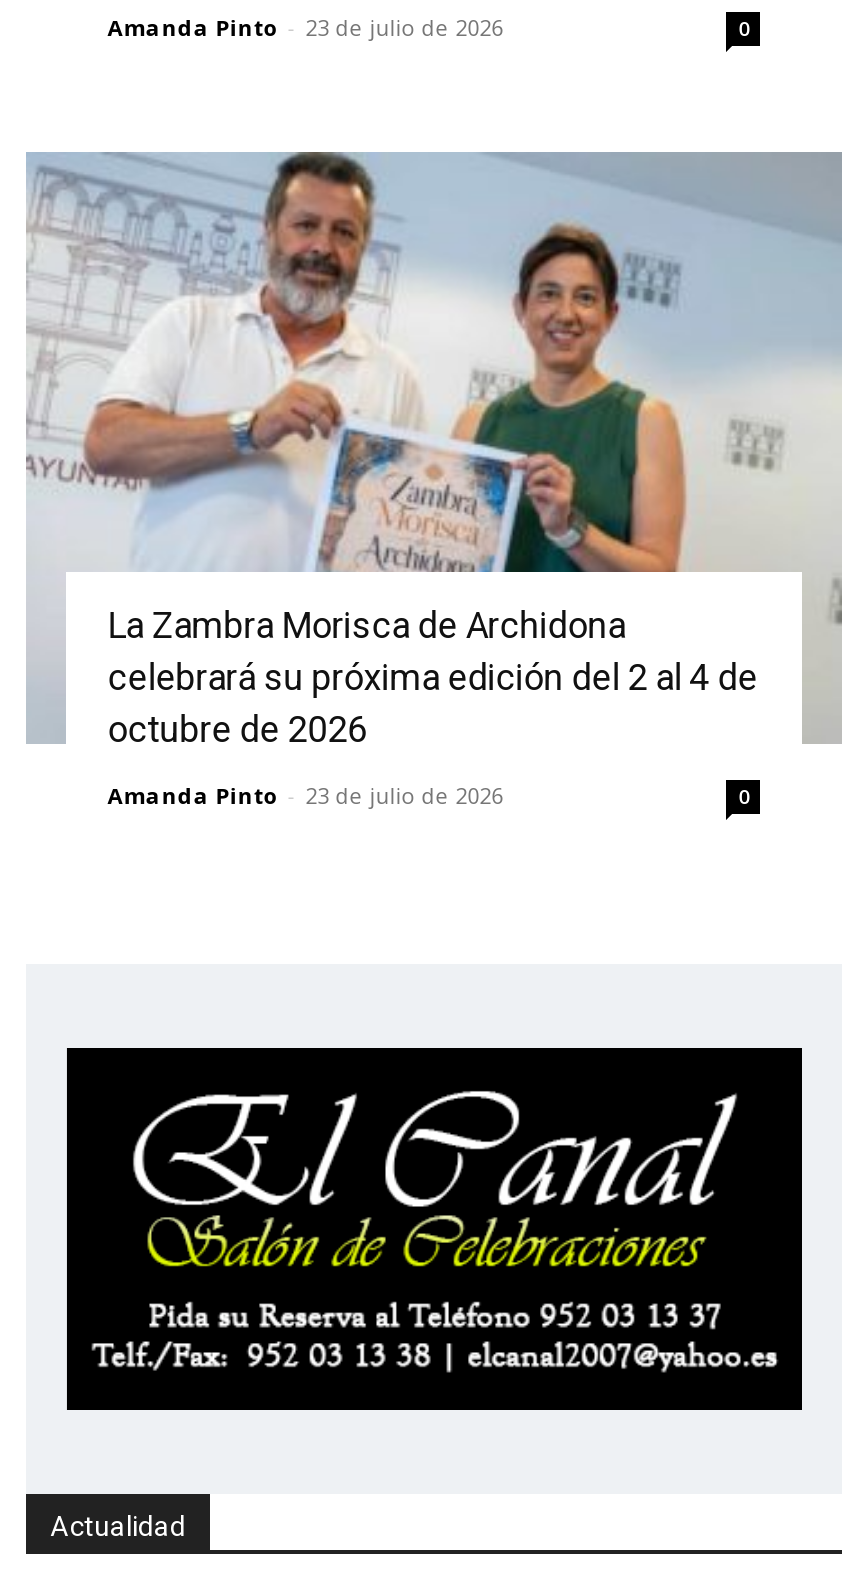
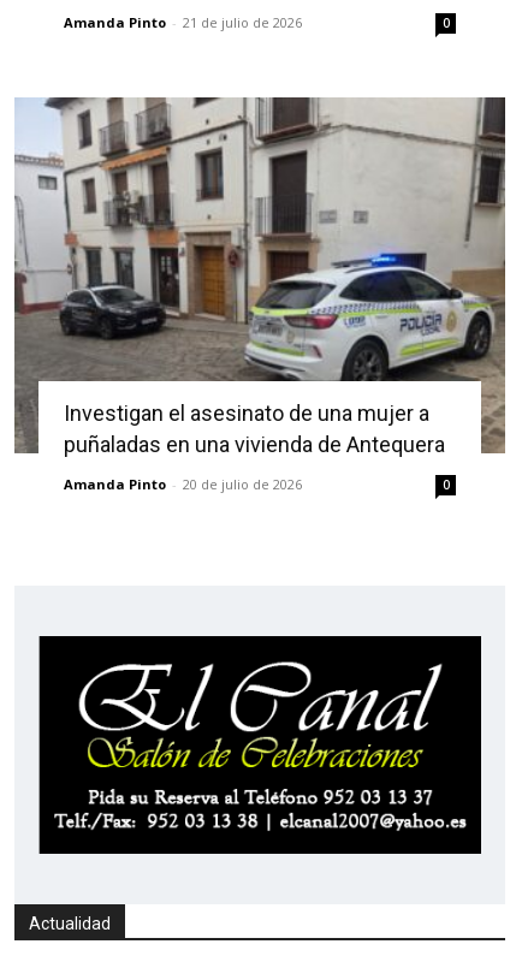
[108,12,504,42] Amanda Pinto - 23 de julio de 2026 -> [64,13,302,31] Amanda Pinto - 21 de julio de 2026
[26,152,842,750] [image] | La Zambra Morisca de Archidona | celebrará su próxima edición del 2 al 4 de | octubre de 2026 -> [13,97,505,457] [image] | Investigan el asesinato de una mujer a | puñaladas en una vivienda de Antequera
[108,780,504,810] Amanda Pinto - 23 de julio de 2026 -> [64,475,302,493] Amanda Pinto - 20 de julio de 2026

